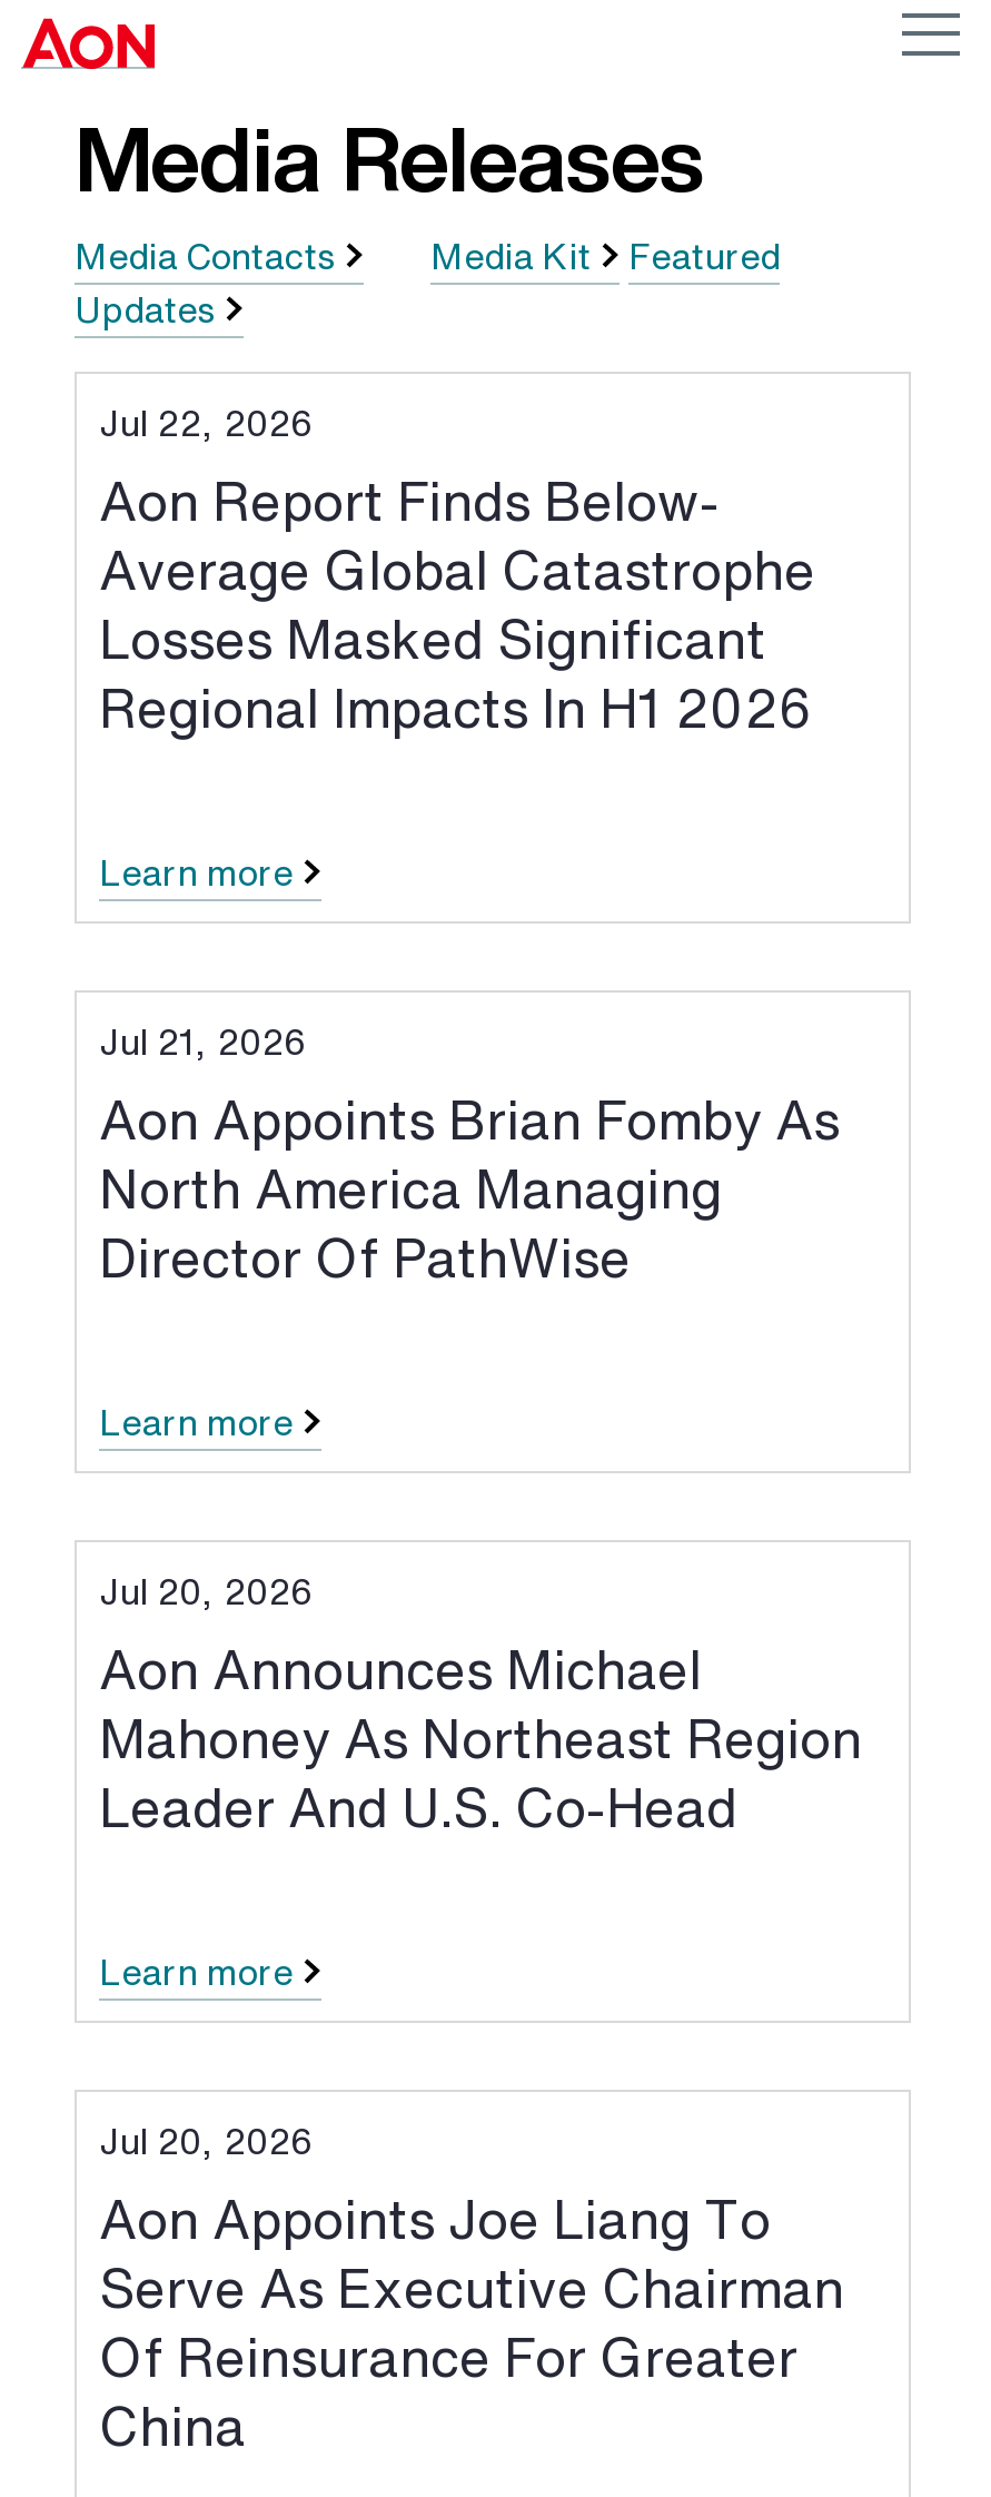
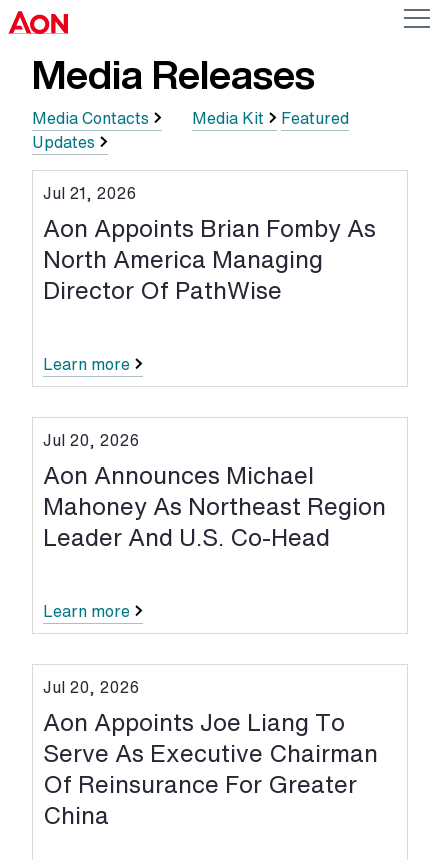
[99,397,815,900] Jul 22, 2026 | Aon Report Finds Below- | Average Global Catastrophe | Losses Masked Significant | Regional Impacts In H1 2026 | Learn more -> none

